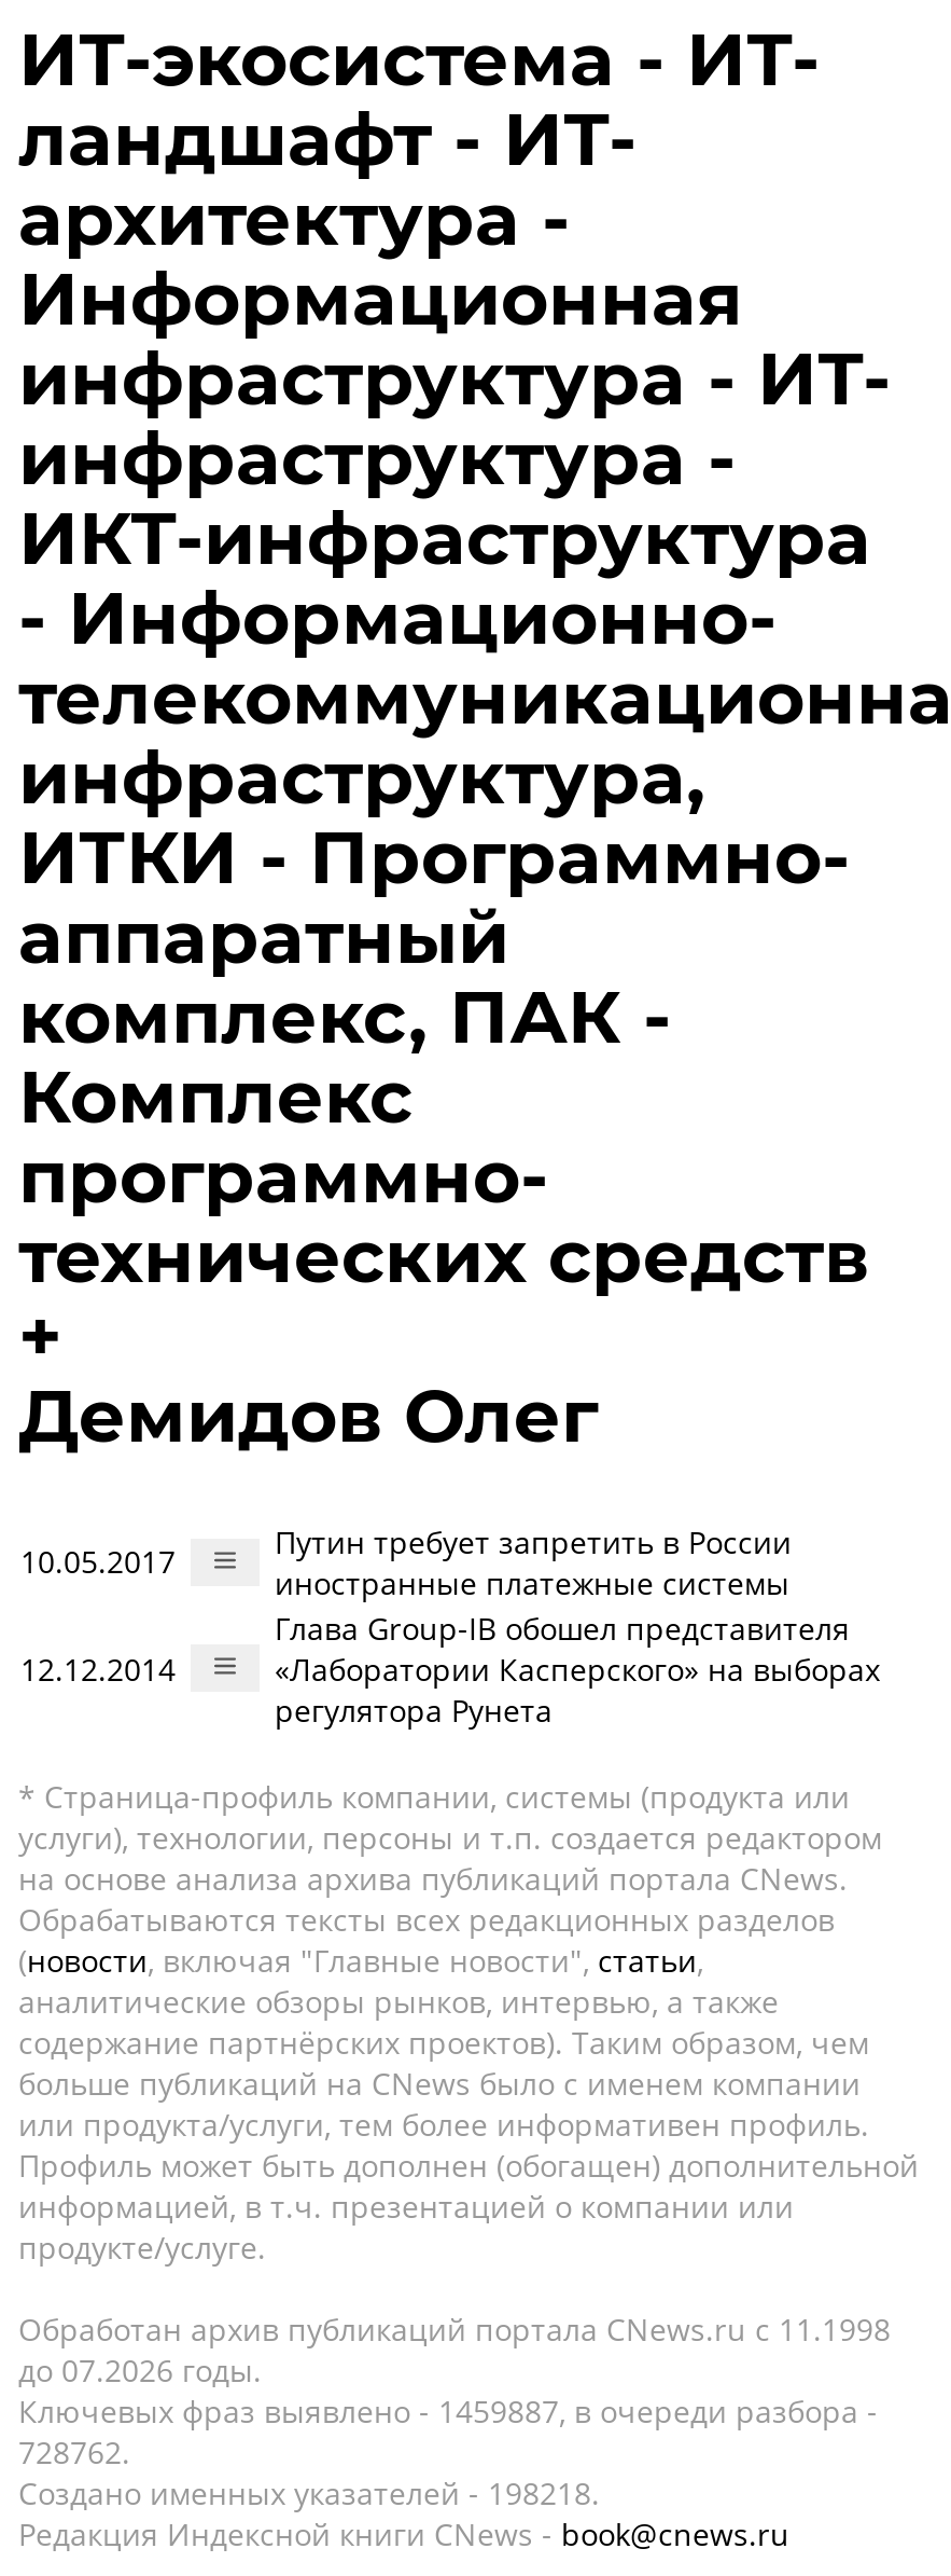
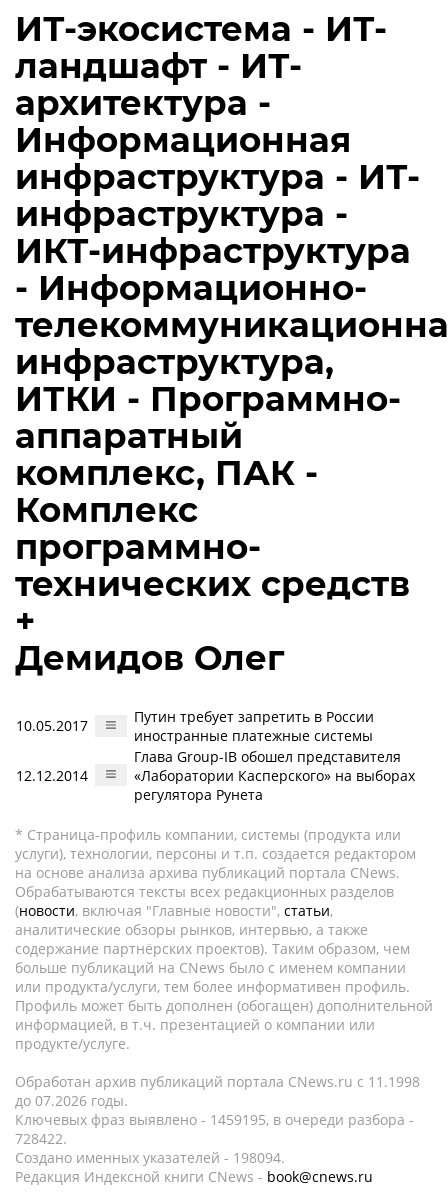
[18,2391,878,2432] Ключевых фраз выявлено - 1459887, в очереди разбора - -> [15,1110,414,1129] Ключевых фраз выявлено - 1459195, в очереди разбора -
[18,2432,130,2472] 728762. -> [15,1129,67,1148] 728422.
[18,2472,600,2513] Создано именных указателей - 198218. -> [15,1148,285,1167] Создано именных указателей - 198094.

